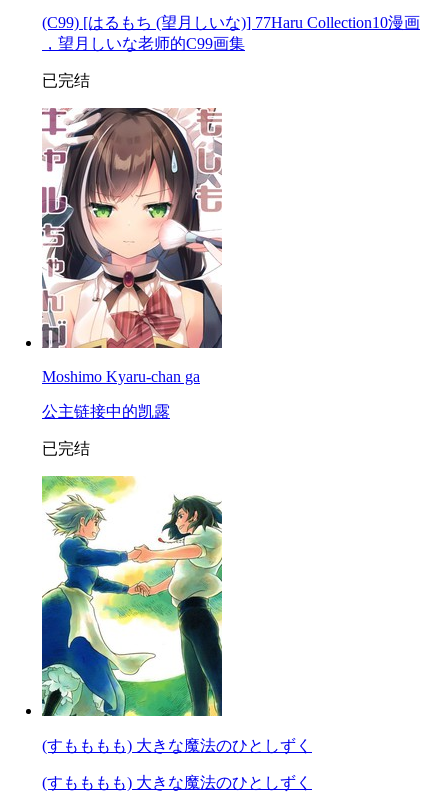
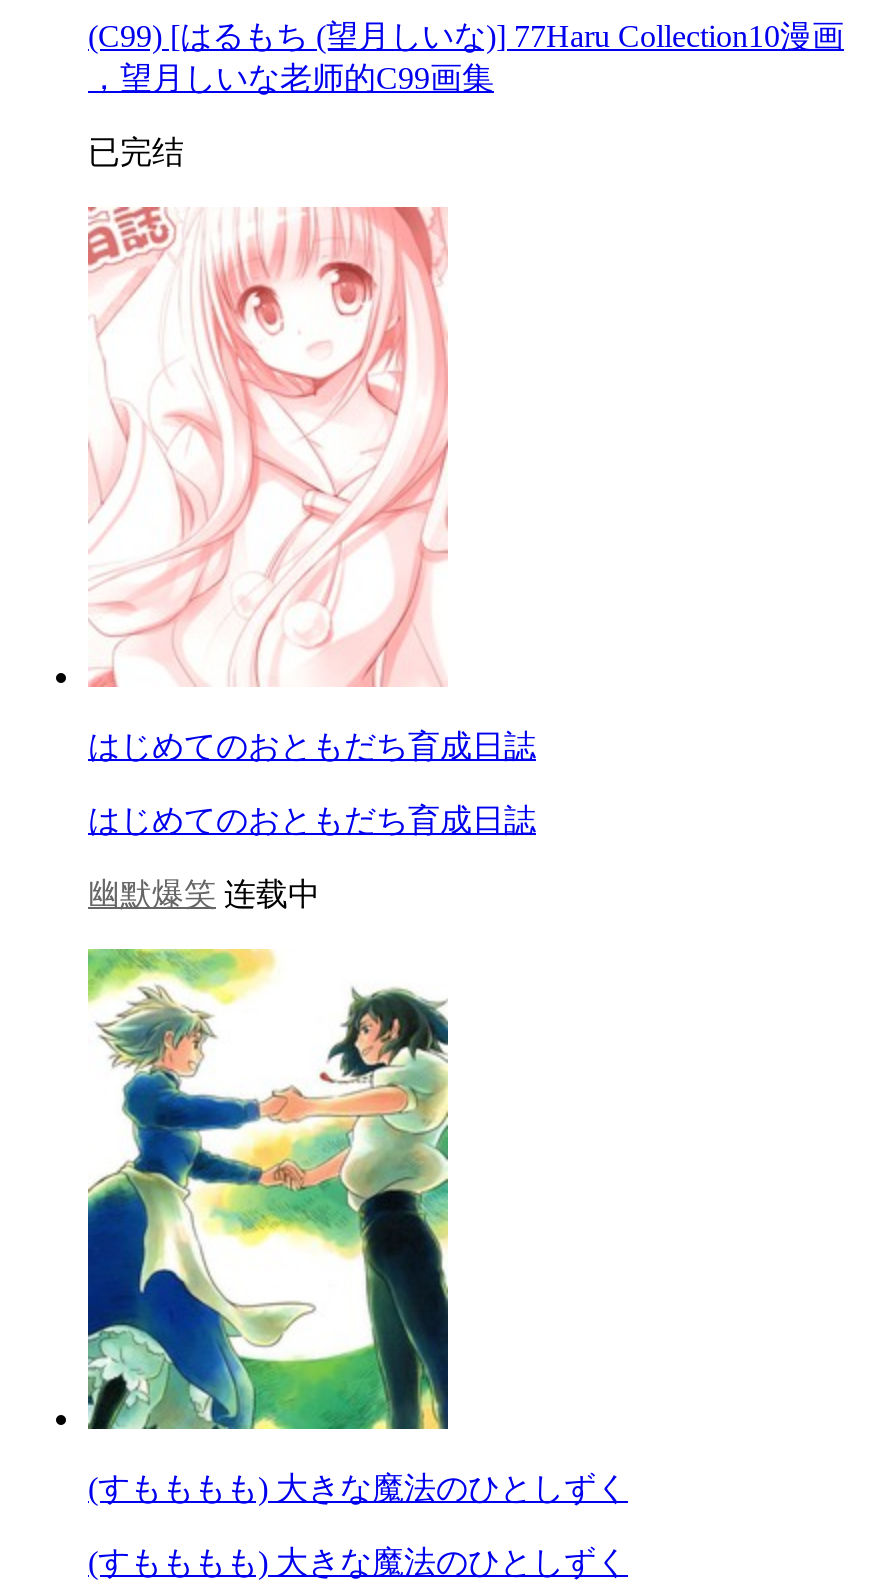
[41,107,223,385] [image] | Moshimo Kyaru-chan ga -> [86,205,536,763] [image] | はじめてのおともだち育成日誌
[42,403,170,420] 公主链接中的凯露 -> [88,803,536,837] はじめてのおともだち育成日誌
[42,440,90,457] 已完结 -> [88,877,320,911] 幽默爆笑 连载中

